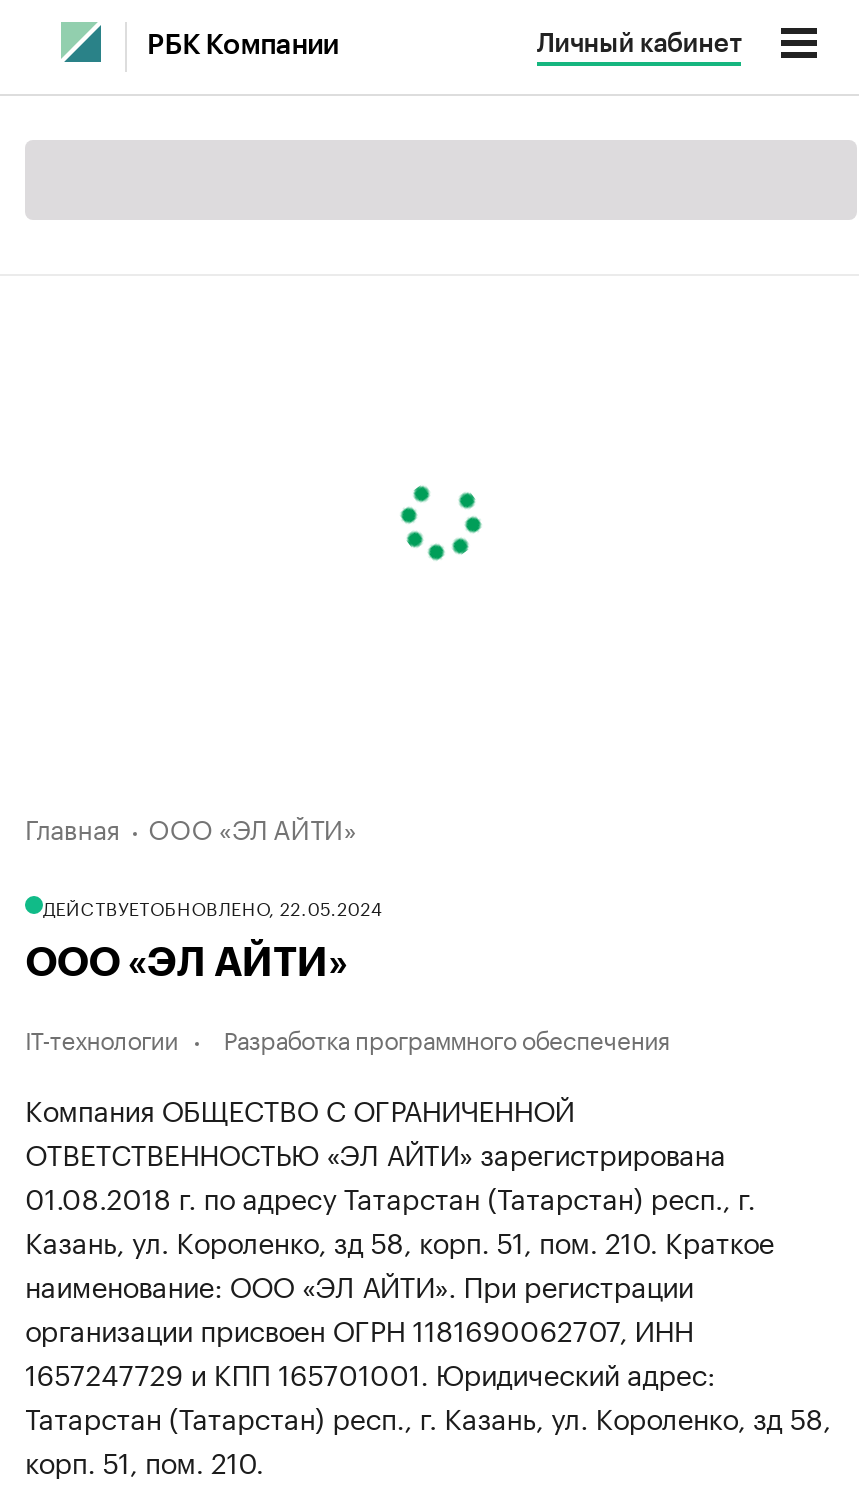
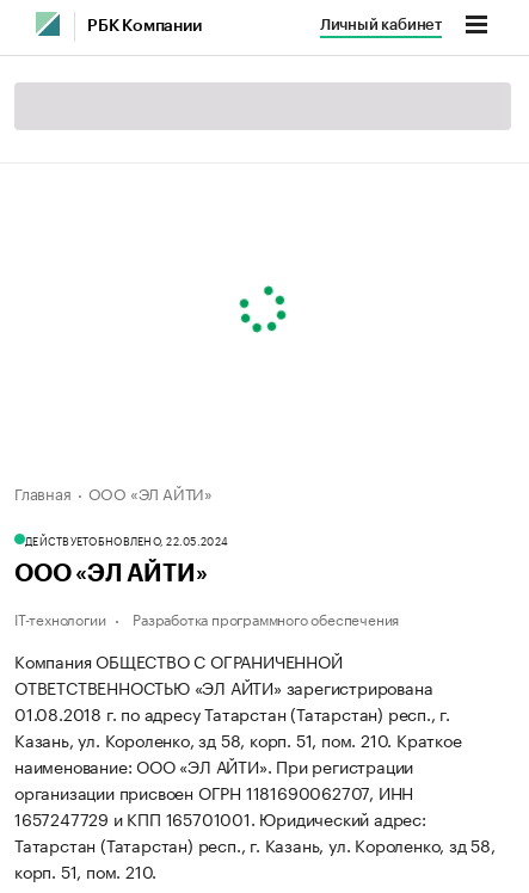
[401,480,481,560] [image] -> [239,284,287,333] [image]

